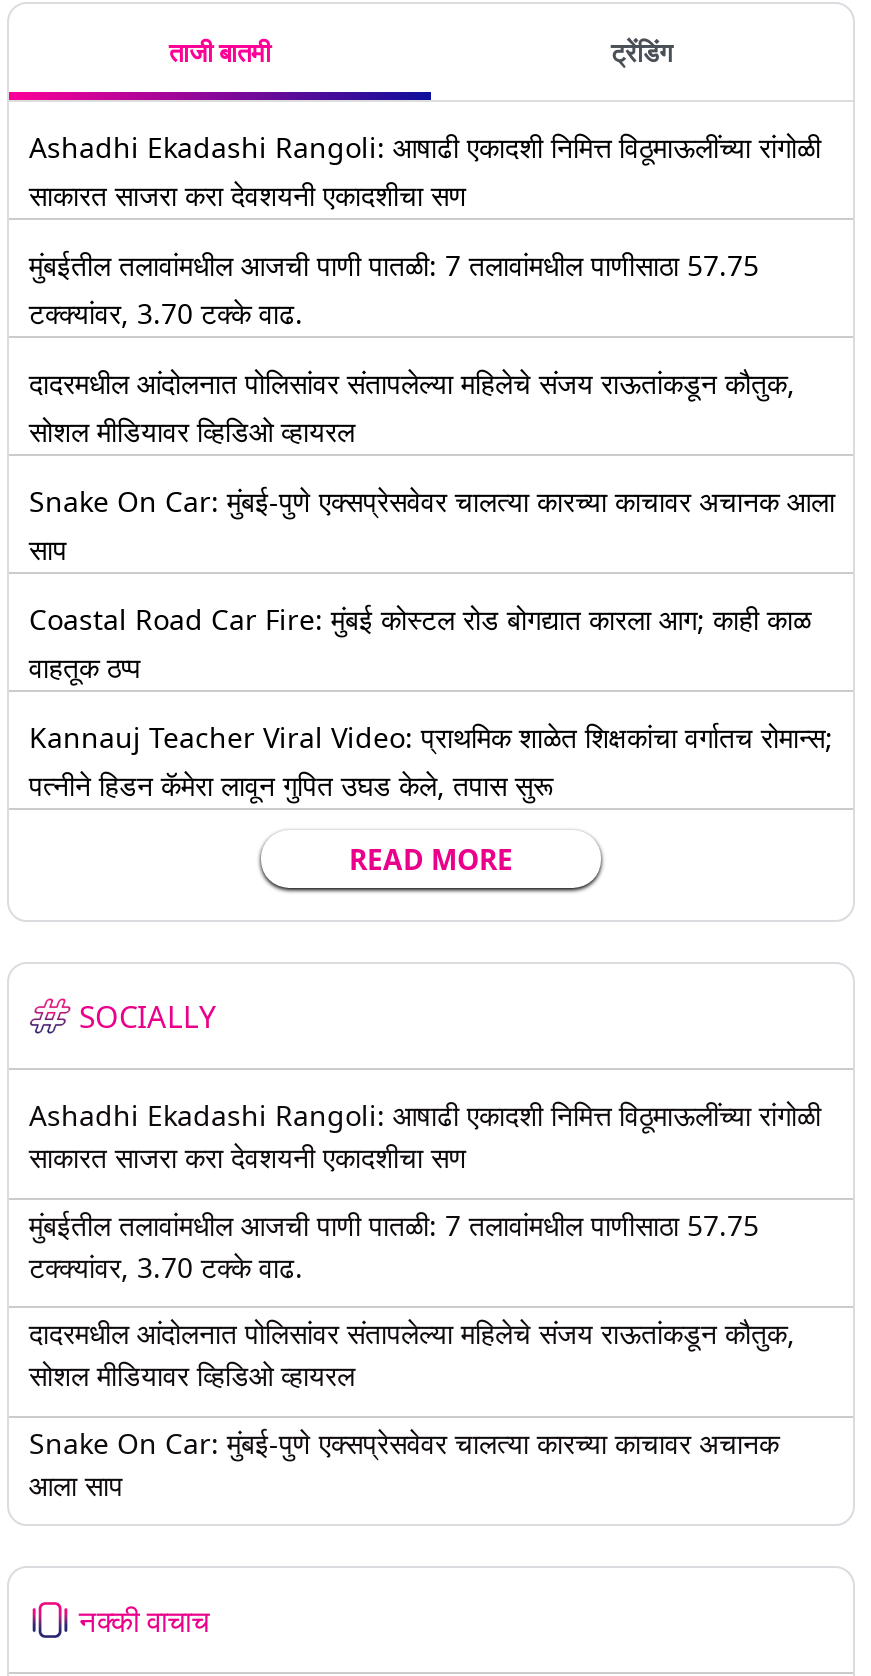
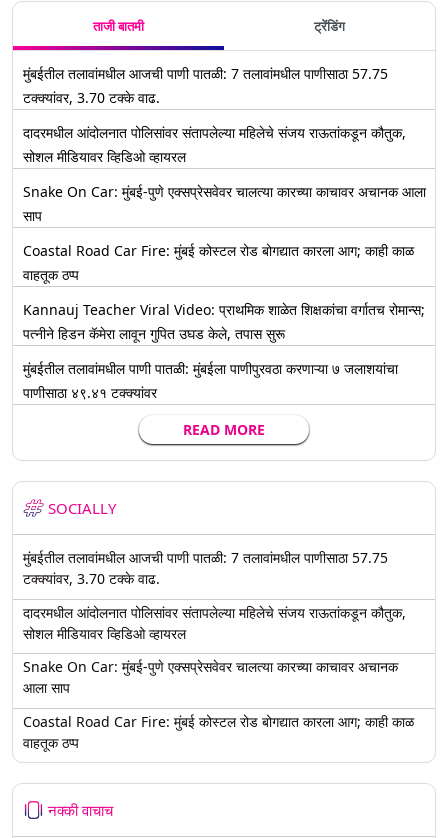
[29,128,821,214] Ashadhi Ekadashi Rangoli: आषाढी एकादशी निमित्त विठूमाऊलींच्या रांगोळी | साकारत साजरा करा देवशयनी एकादशीचा सण -> none
moved [29,246,835,804] -> [23,64,426,343]: मुंबईतील तलावांमधील आजची पाणी पातळी: 7 तलावांमधील पाणीसाठा 57.75 | टक्क्यांवर, 3.70 टक्के वाढ. | दादरमधील आंदोलनात पोलिसांवर संतापलेल्या महिलेचे संजय राऊतांकडून कौतुक, | ... | Kannauj Teacher Viral Video: प्राथमिक शाळेत शिक्षकांचा वर्गातच रोमान्स; | पत्नीने हिडन कॅमेरा लावून गुपित उघड केले, तपास सुरू
none -> [23,359,398,402] मुंबईतील तलावांमधील पाणी पातळी: मुंबईला पाणीपुरवठा करणाऱ्या ७ जलाशयांचा | पाणीसाठा ४९.४१ टक्क्यांवर
[29,1096,821,1176] Ashadhi Ekadashi Rangoli: आषाढी एकादशी निमित्त विठूमाऊलींच्या रांगोळी | साकारत साजरा करा देवशयनी एकादशीचा सण -> none
moved [29,1205,795,1503] -> [23,548,406,697]: मुंबईतील तलावांमधील आजची पाणी पातळी: 7 तलावांमधील पाणीसाठा 57.75 | टक्क्यांवर, 3.70 टक्के वाढ. | दादरमधील आंदोलनात पोलिसांवर संतापलेल्या महिलेचे संजय राऊतांकडून कौतुक, | सोशल मीडियावर व्हिडिओ व्हायरल | Snake On Car: मुंबई-पुणे एक्सप्रेसवेवर चालत्या कारच्या काचावर अचानक | आला साप
none -> [23,711,414,751] Coastal Road Car Fire: मुंबई कोस्टल रोड बोगद्यात कारला आग; काही काळ | वाहतूक ठप्प

